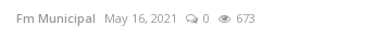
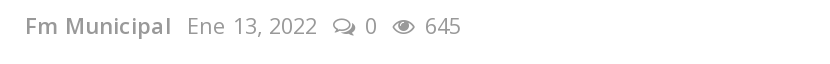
[16,9,177,26] Fm Municipal May 16, 2021 -> [25,9,317,39] Fm Municipal Ene 13, 2022
[236,9,255,26] 673 -> [425,9,461,39] 645

